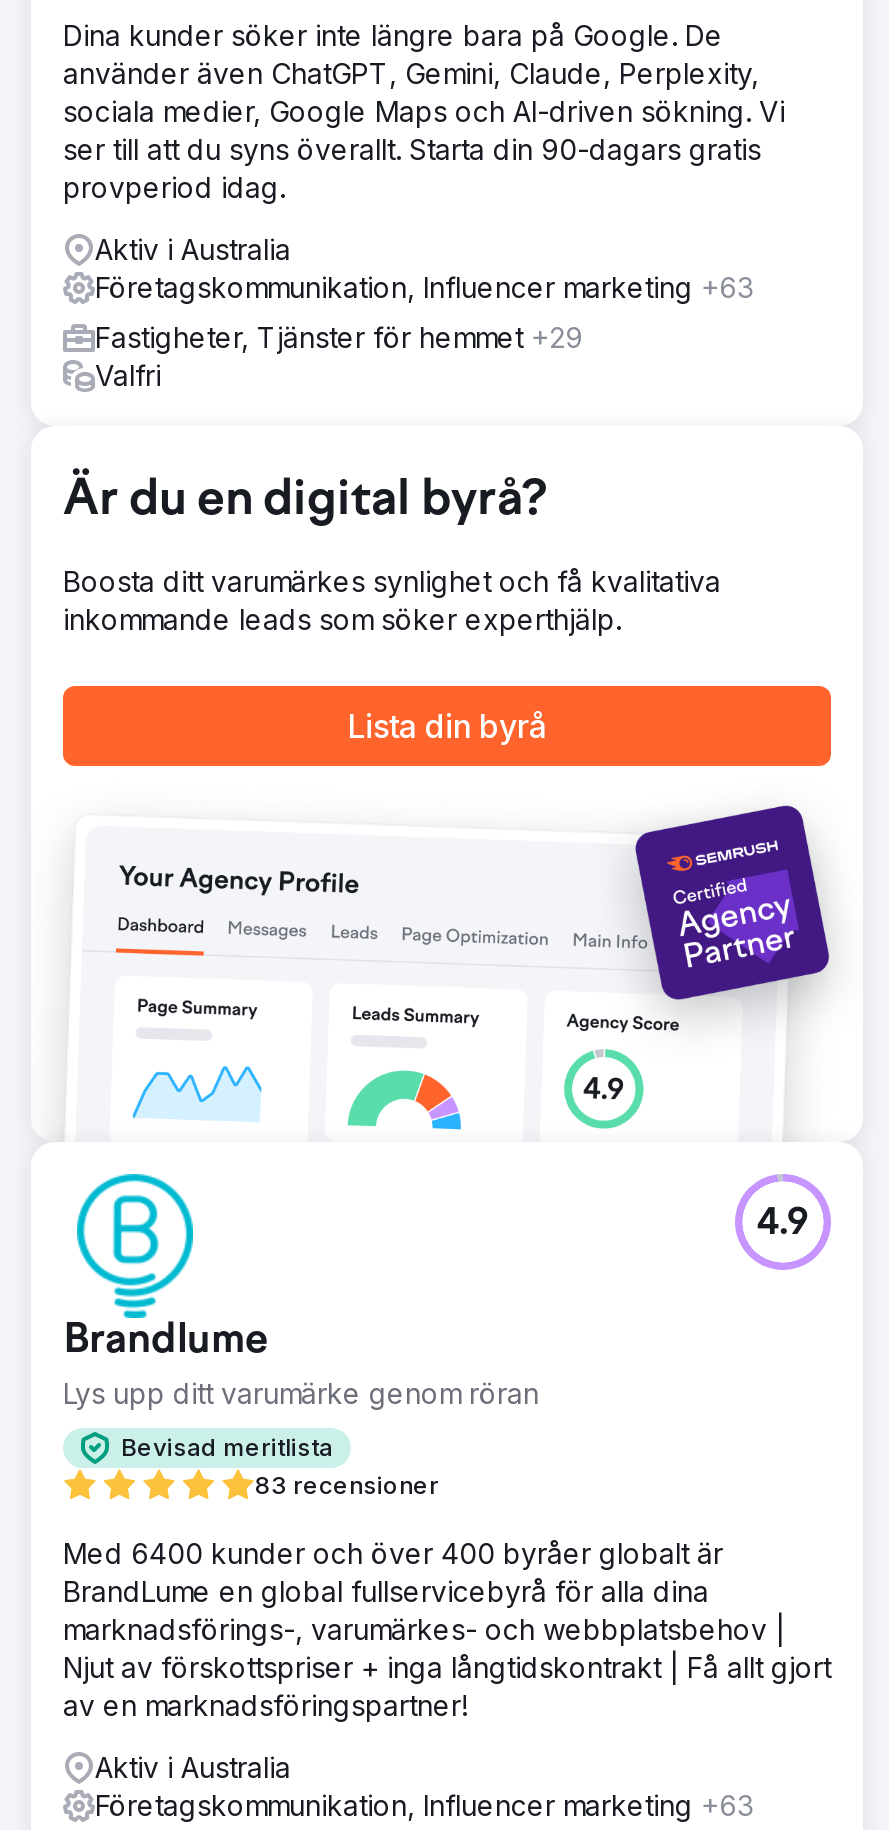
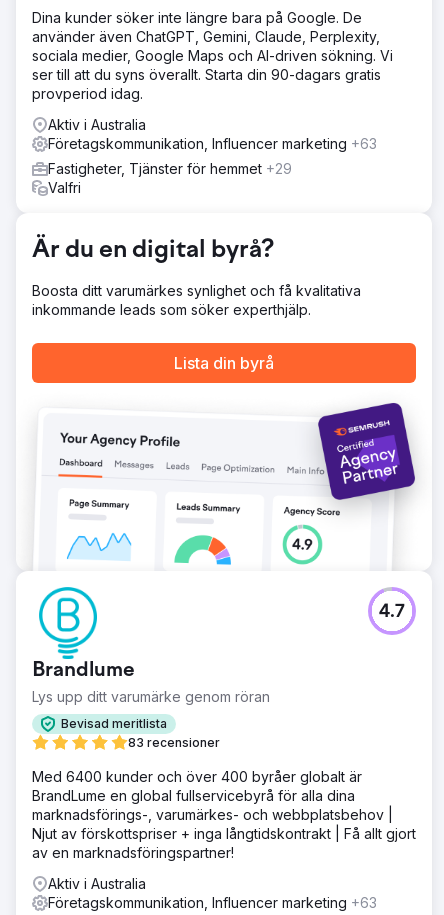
[757,1205,809,1243] 4.9 -> [379,603,405,622] 4.7

